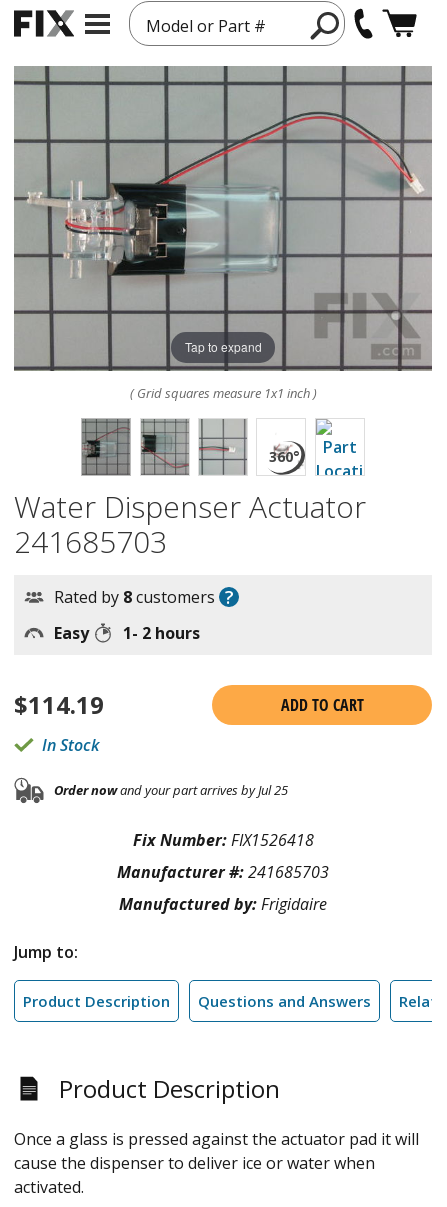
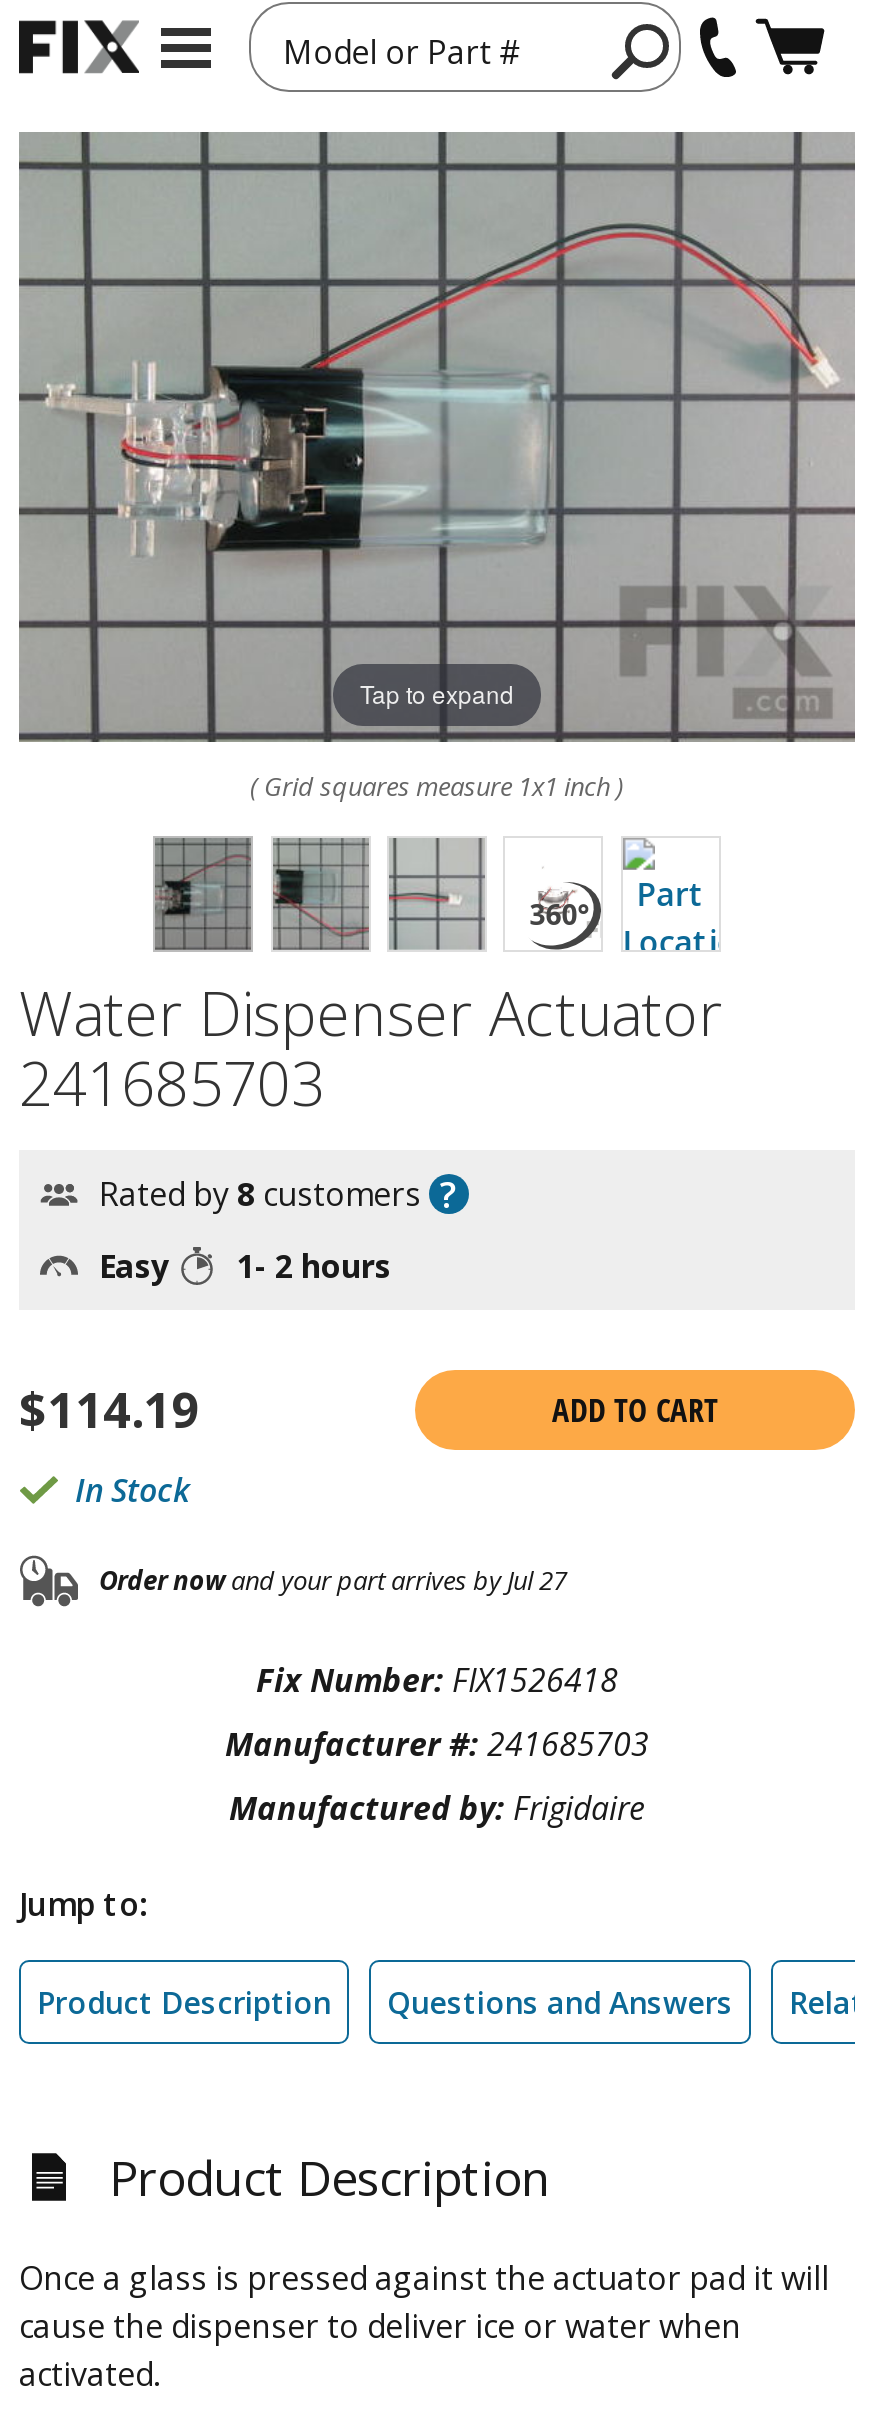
[54,781,288,799] Order nowand your part arrives by Jul 25 -> [99,1563,567,1599] Order nowand your part arrives by Jul 27

